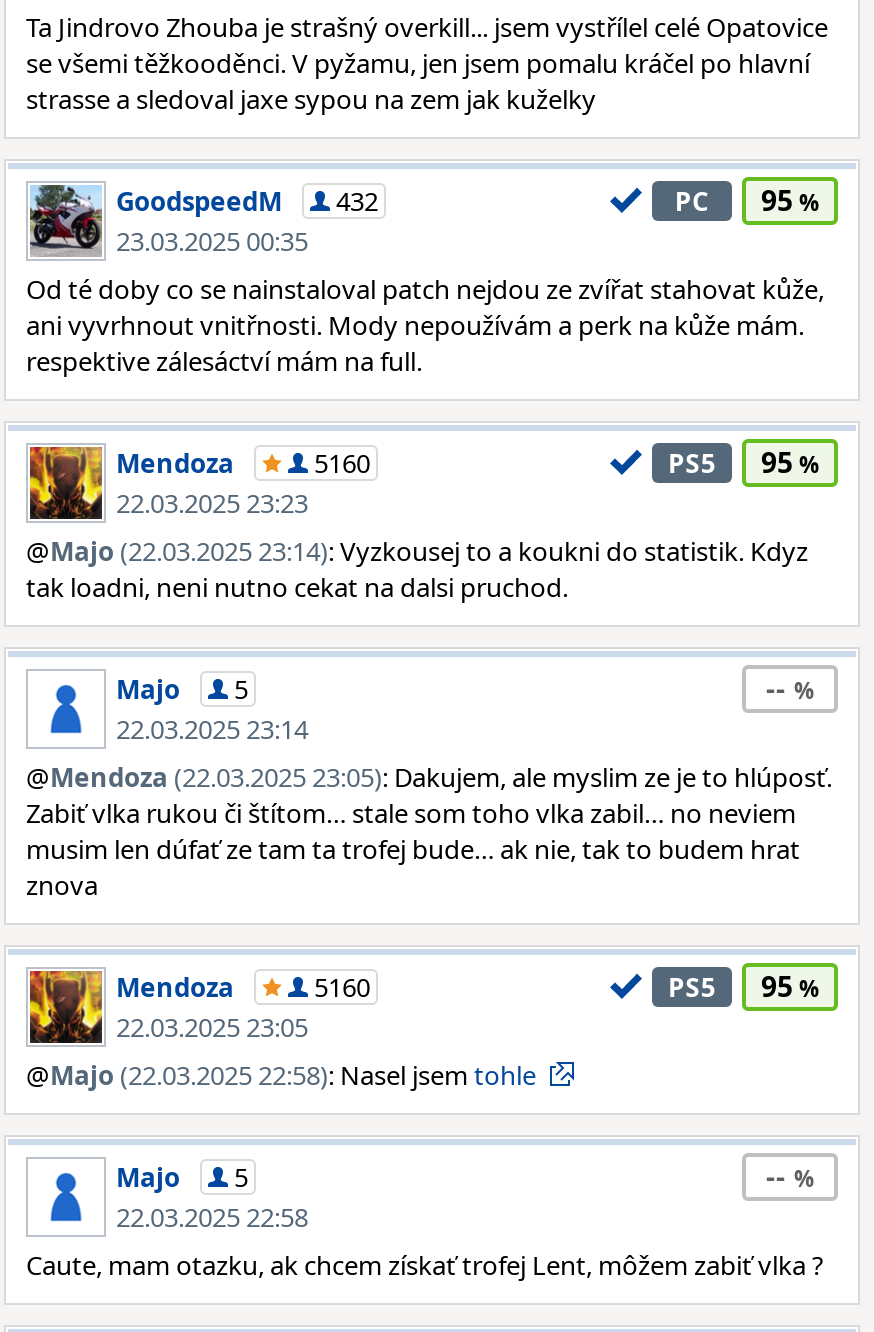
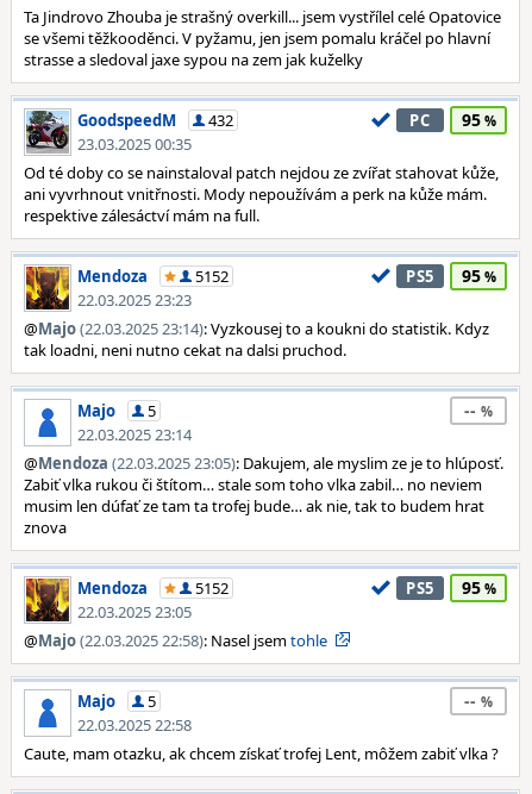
[314,445,370,481] 5160 -> [195,265,229,287] 5152
[314,969,370,1005] 5160 -> [195,577,229,599] 5152

